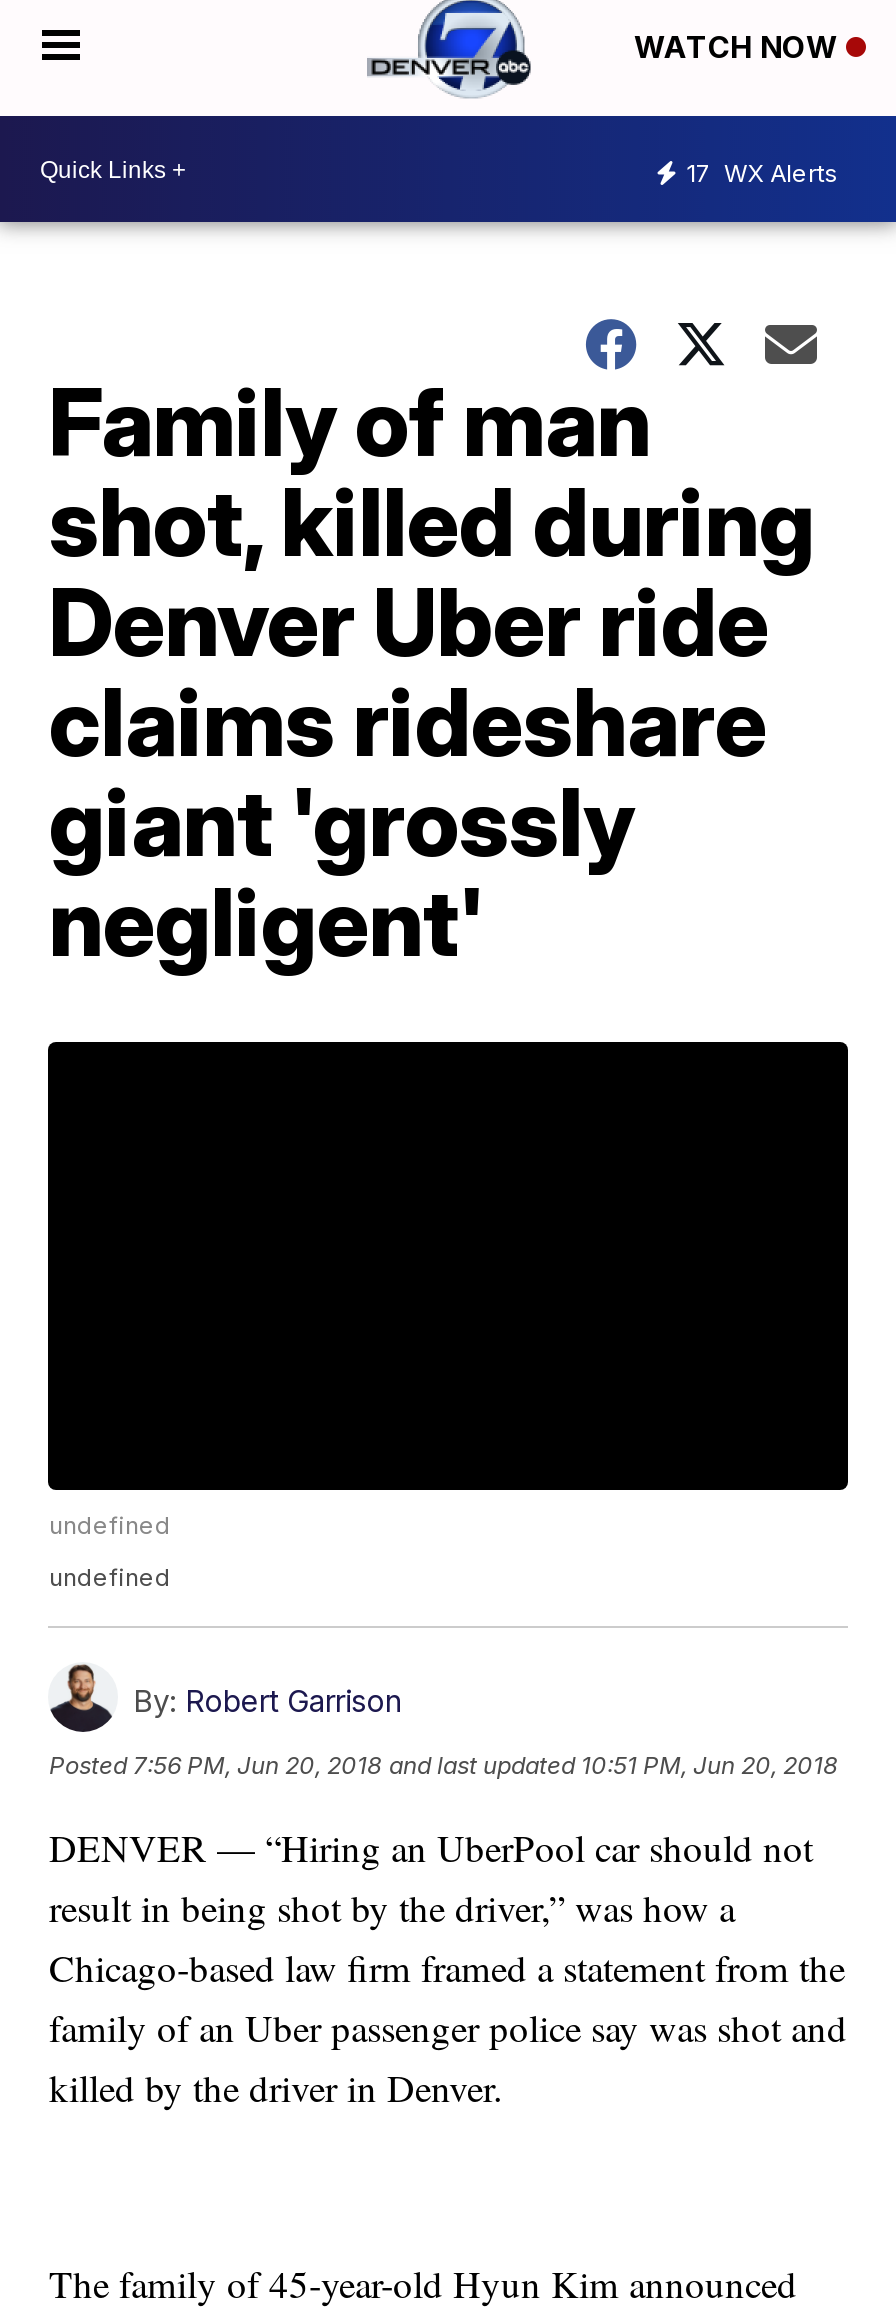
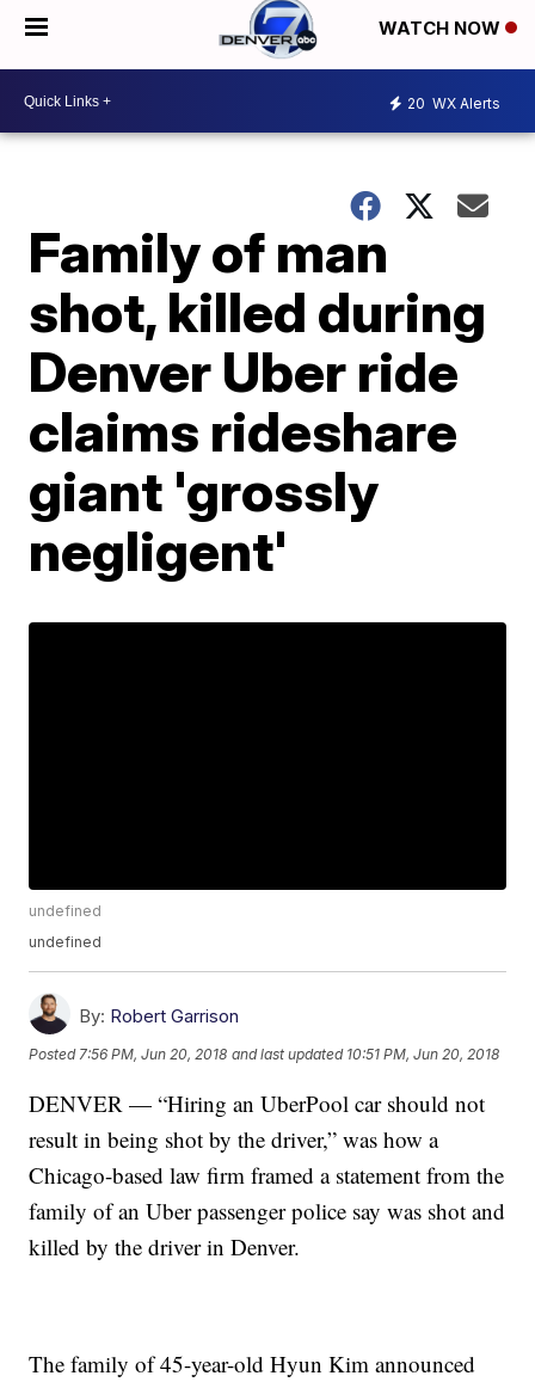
[686,157,838,187] 17 WX Alerts -> [407,94,500,112] 20 WX Alerts

